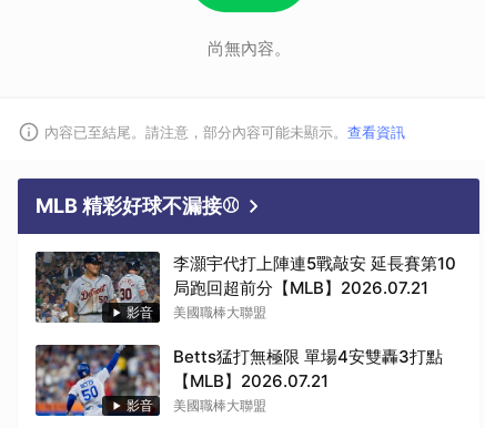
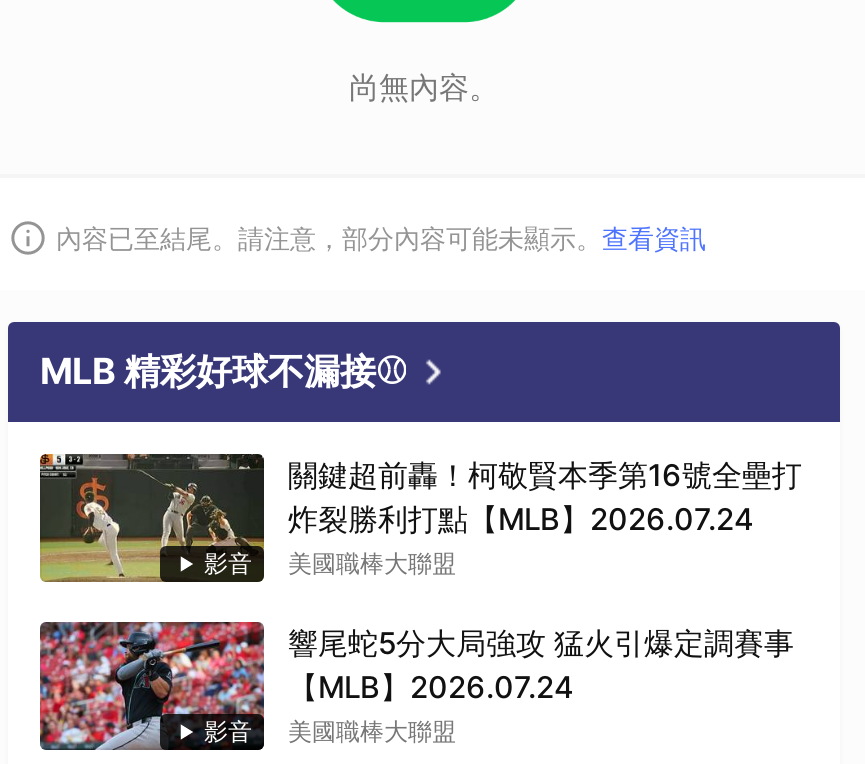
[34,251,456,324] [image] | 李灝宇代打上陣連5戰敲安 延長賽第10 | 局跑回超前分【MLB】2026.07.21 -> [38,452,802,584] [image] | 關鍵超前轟！柯敬賢本季第16號全壘打 | 炸裂勝利打點【MLB】2026.07.24
[34,344,443,417] [image] | Betts猛打無極限 單場4安雙轟3打點 | 【MLB】2026.07.21 -> [38,620,794,752] [image] | 響尾蛇5分大局強攻 猛火引爆定調賽事 | 【MLB】2026.07.24

